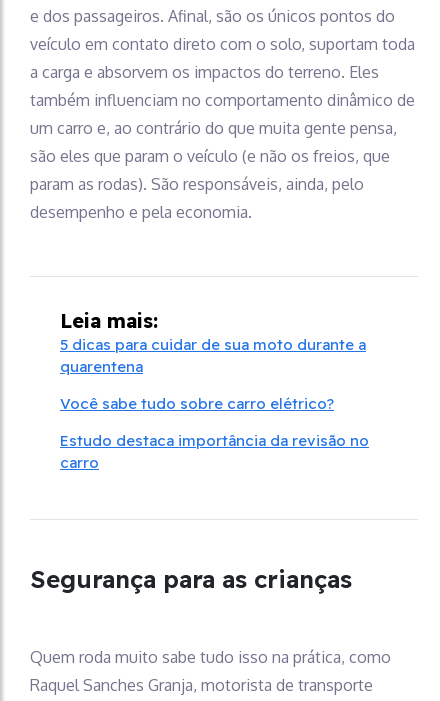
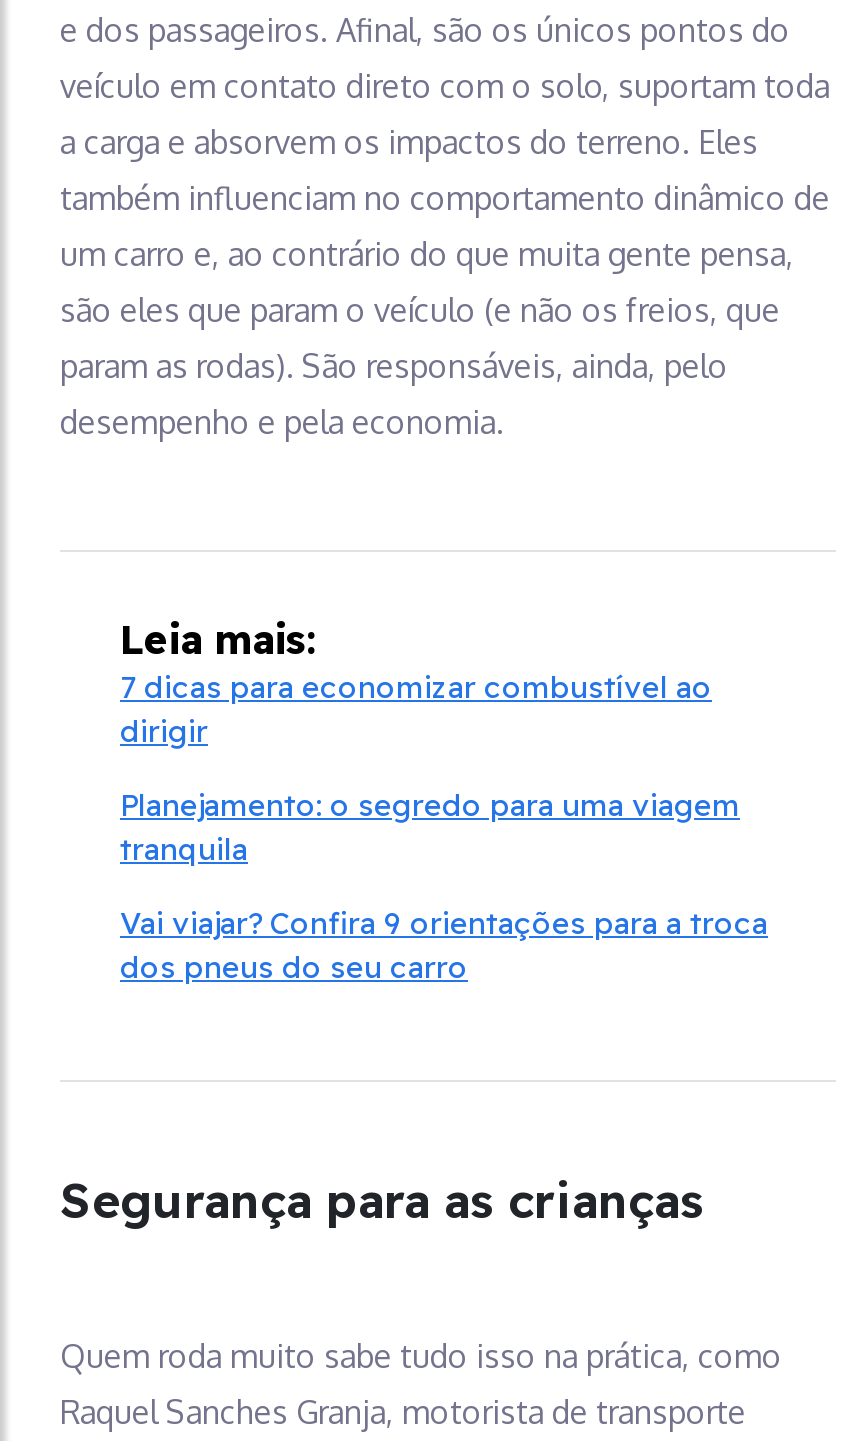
[60,334,366,375] 5 dicas para cuidar de sua moto durante a | quarentena -> [120,667,712,749] 7 dicas para economizar combustível ao | dirigir
[60,393,334,412] Você sabe tudo sobre carro elétrico? -> [120,785,740,867] Planejamento: o segredo para uma viagem | tranquila
[60,430,369,471] Estudo destaca importância da revisão no | carro -> [120,903,768,985] Vai viajar? Confira 9 orientações para a troca | dos pneus do seu carro

